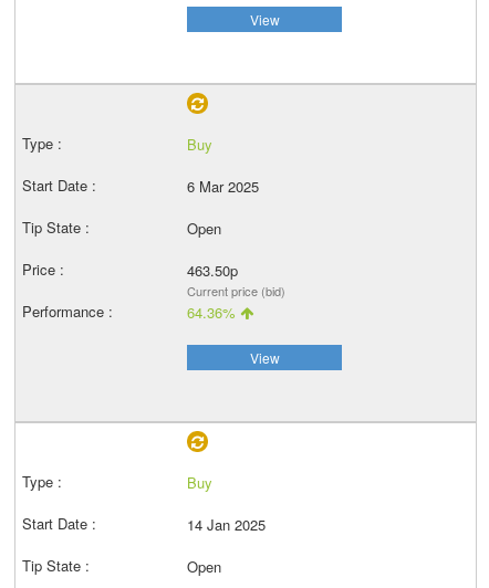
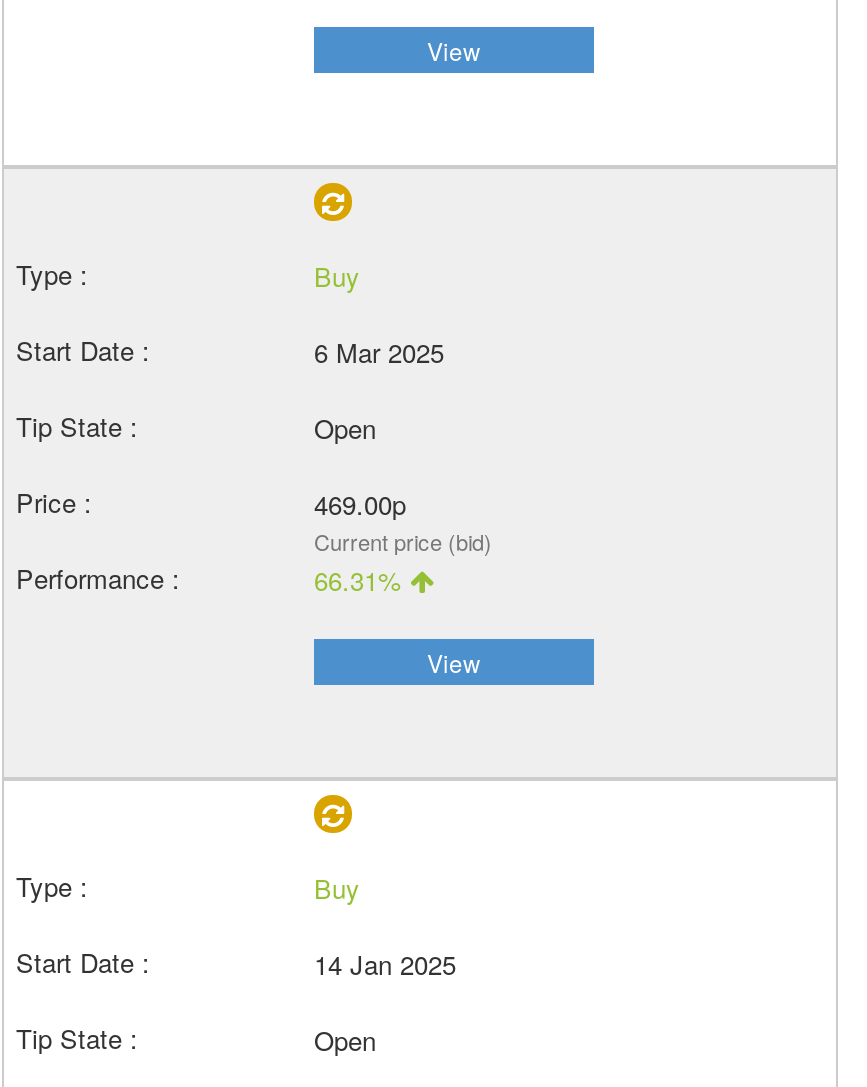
[187,260,238,281] 463.50p -> [314,485,406,523] 469.00p
[187,302,240,323] 64.36% -> [314,561,410,599] 66.31%

